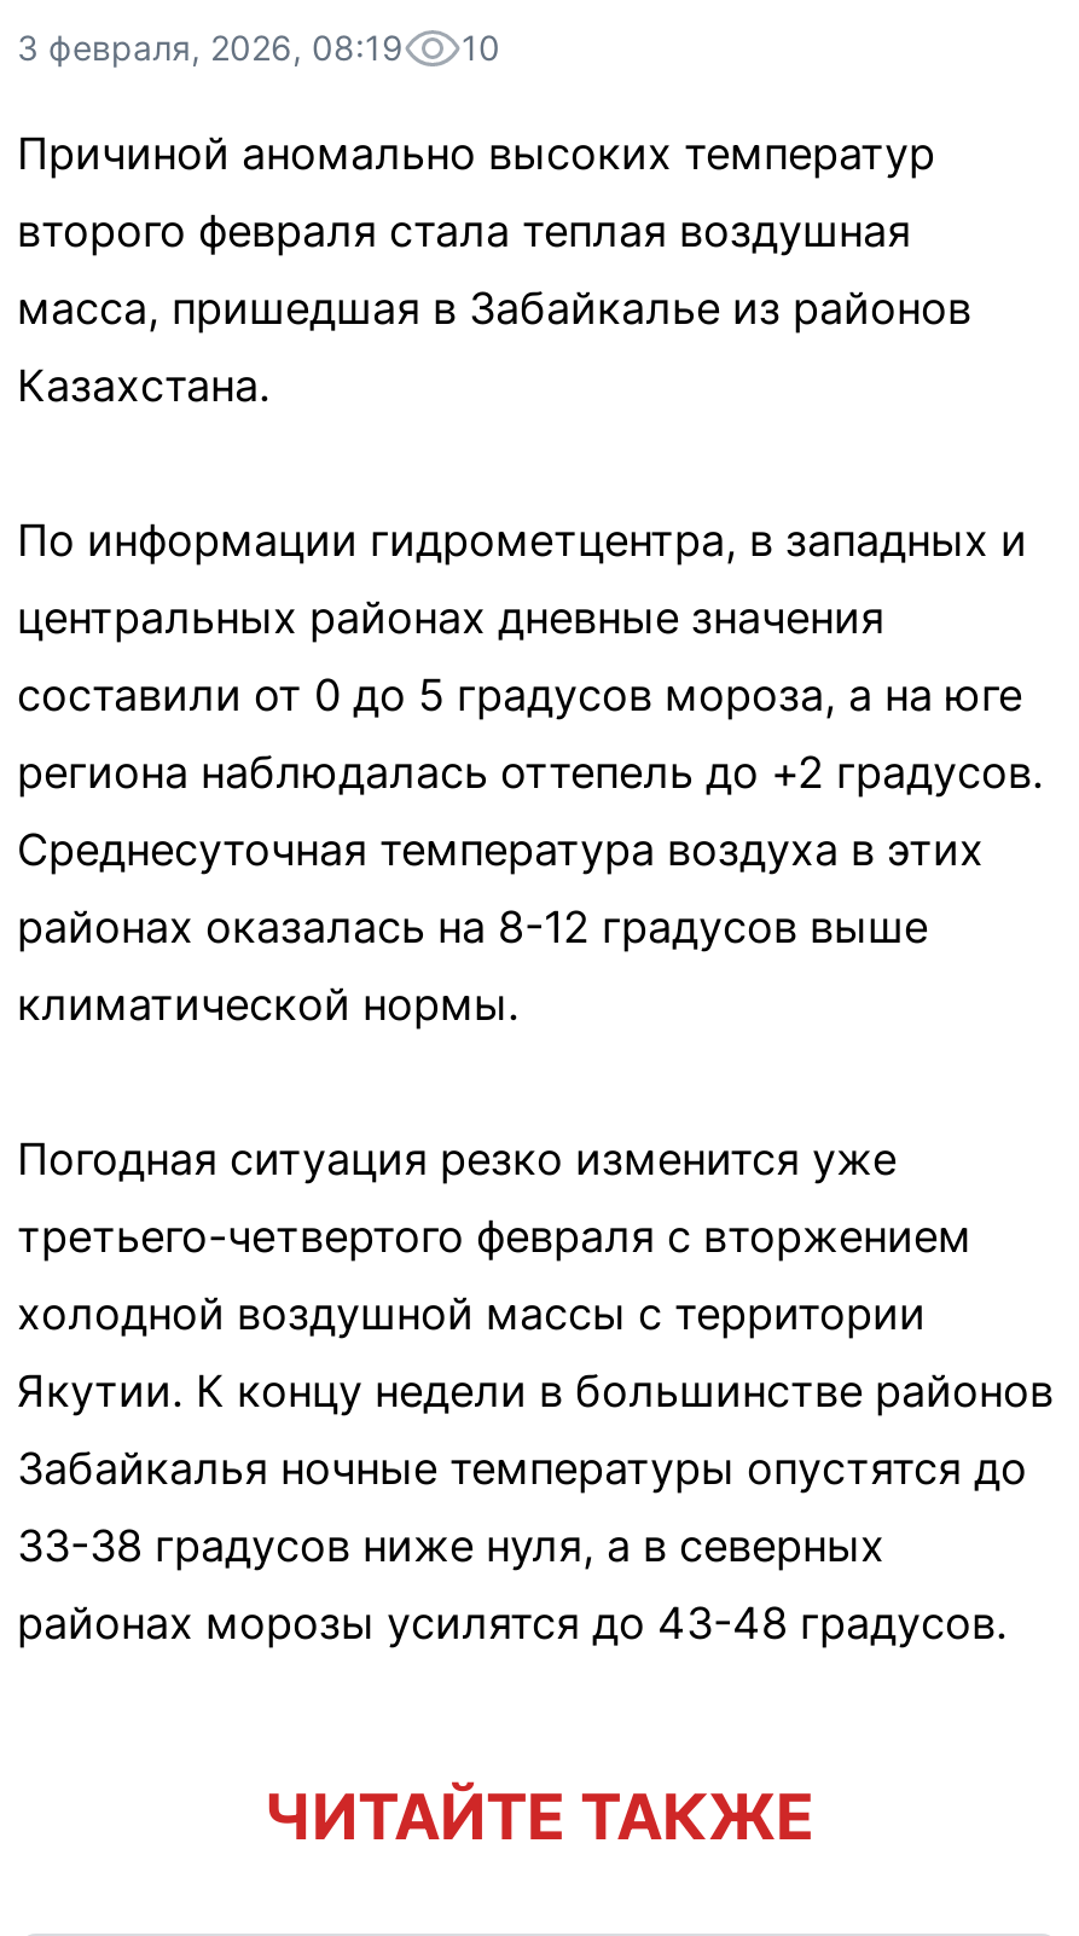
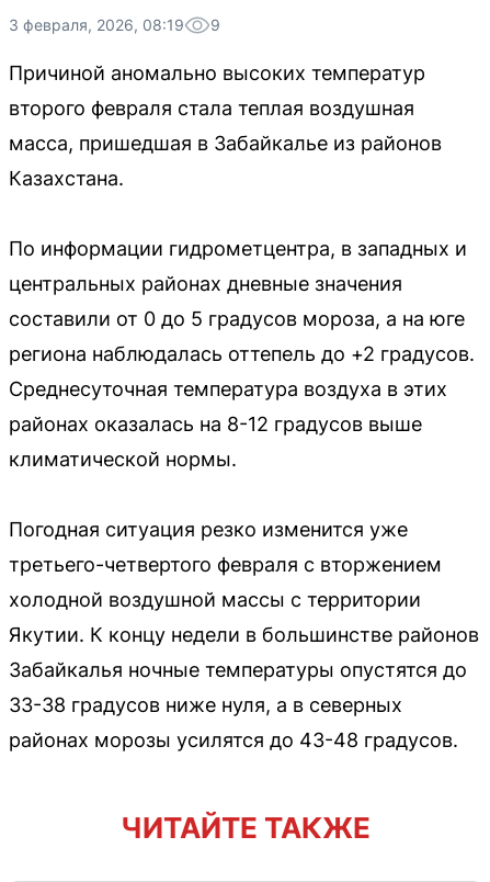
[462,27,500,68] 10 -> [210,15,220,34] 9

